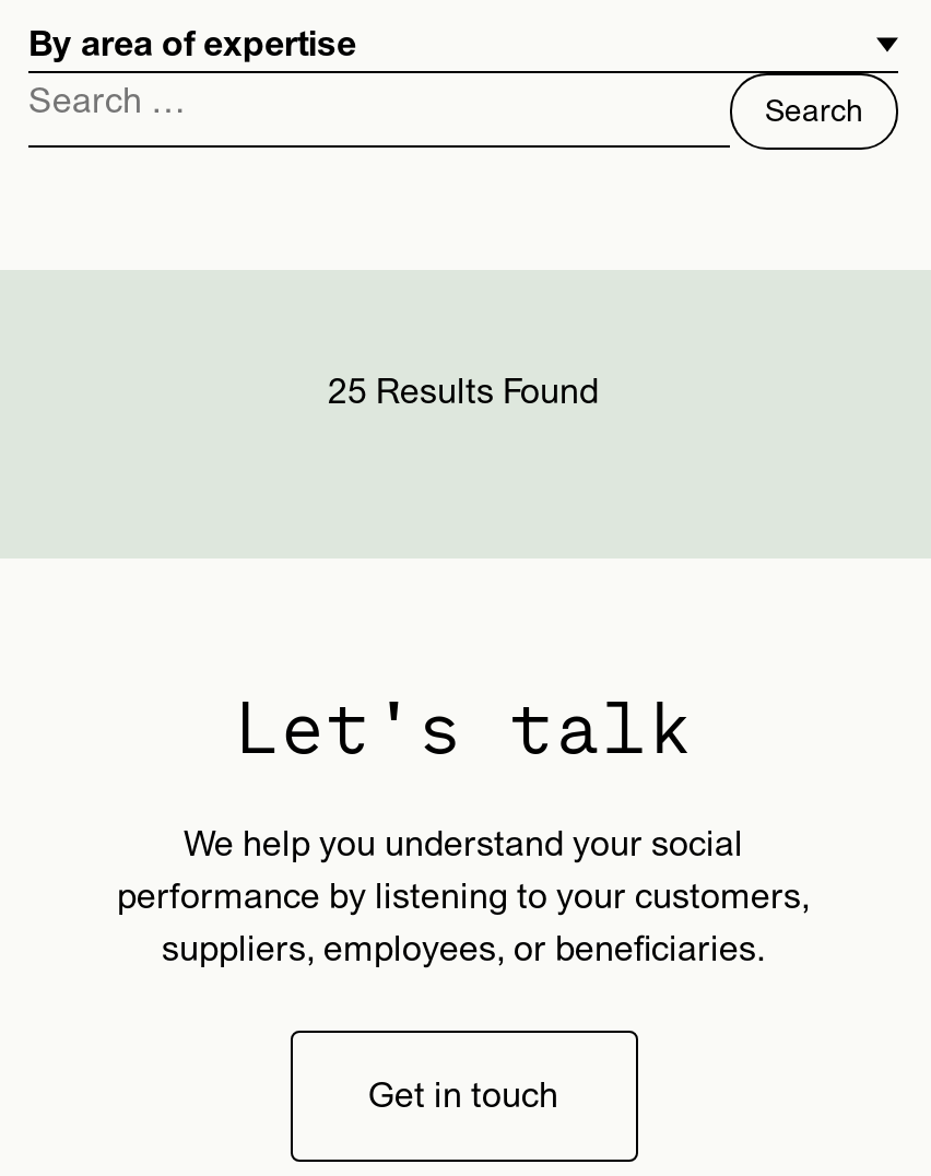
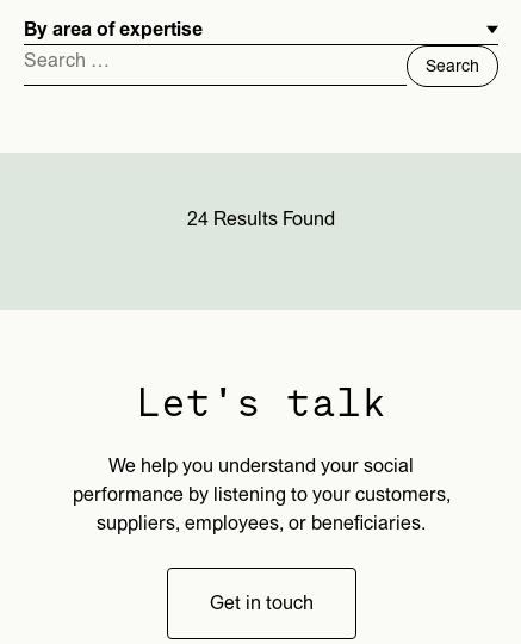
[328,371,599,414] 25 Results Found -> [187,208,335,231] 24 Results Found

